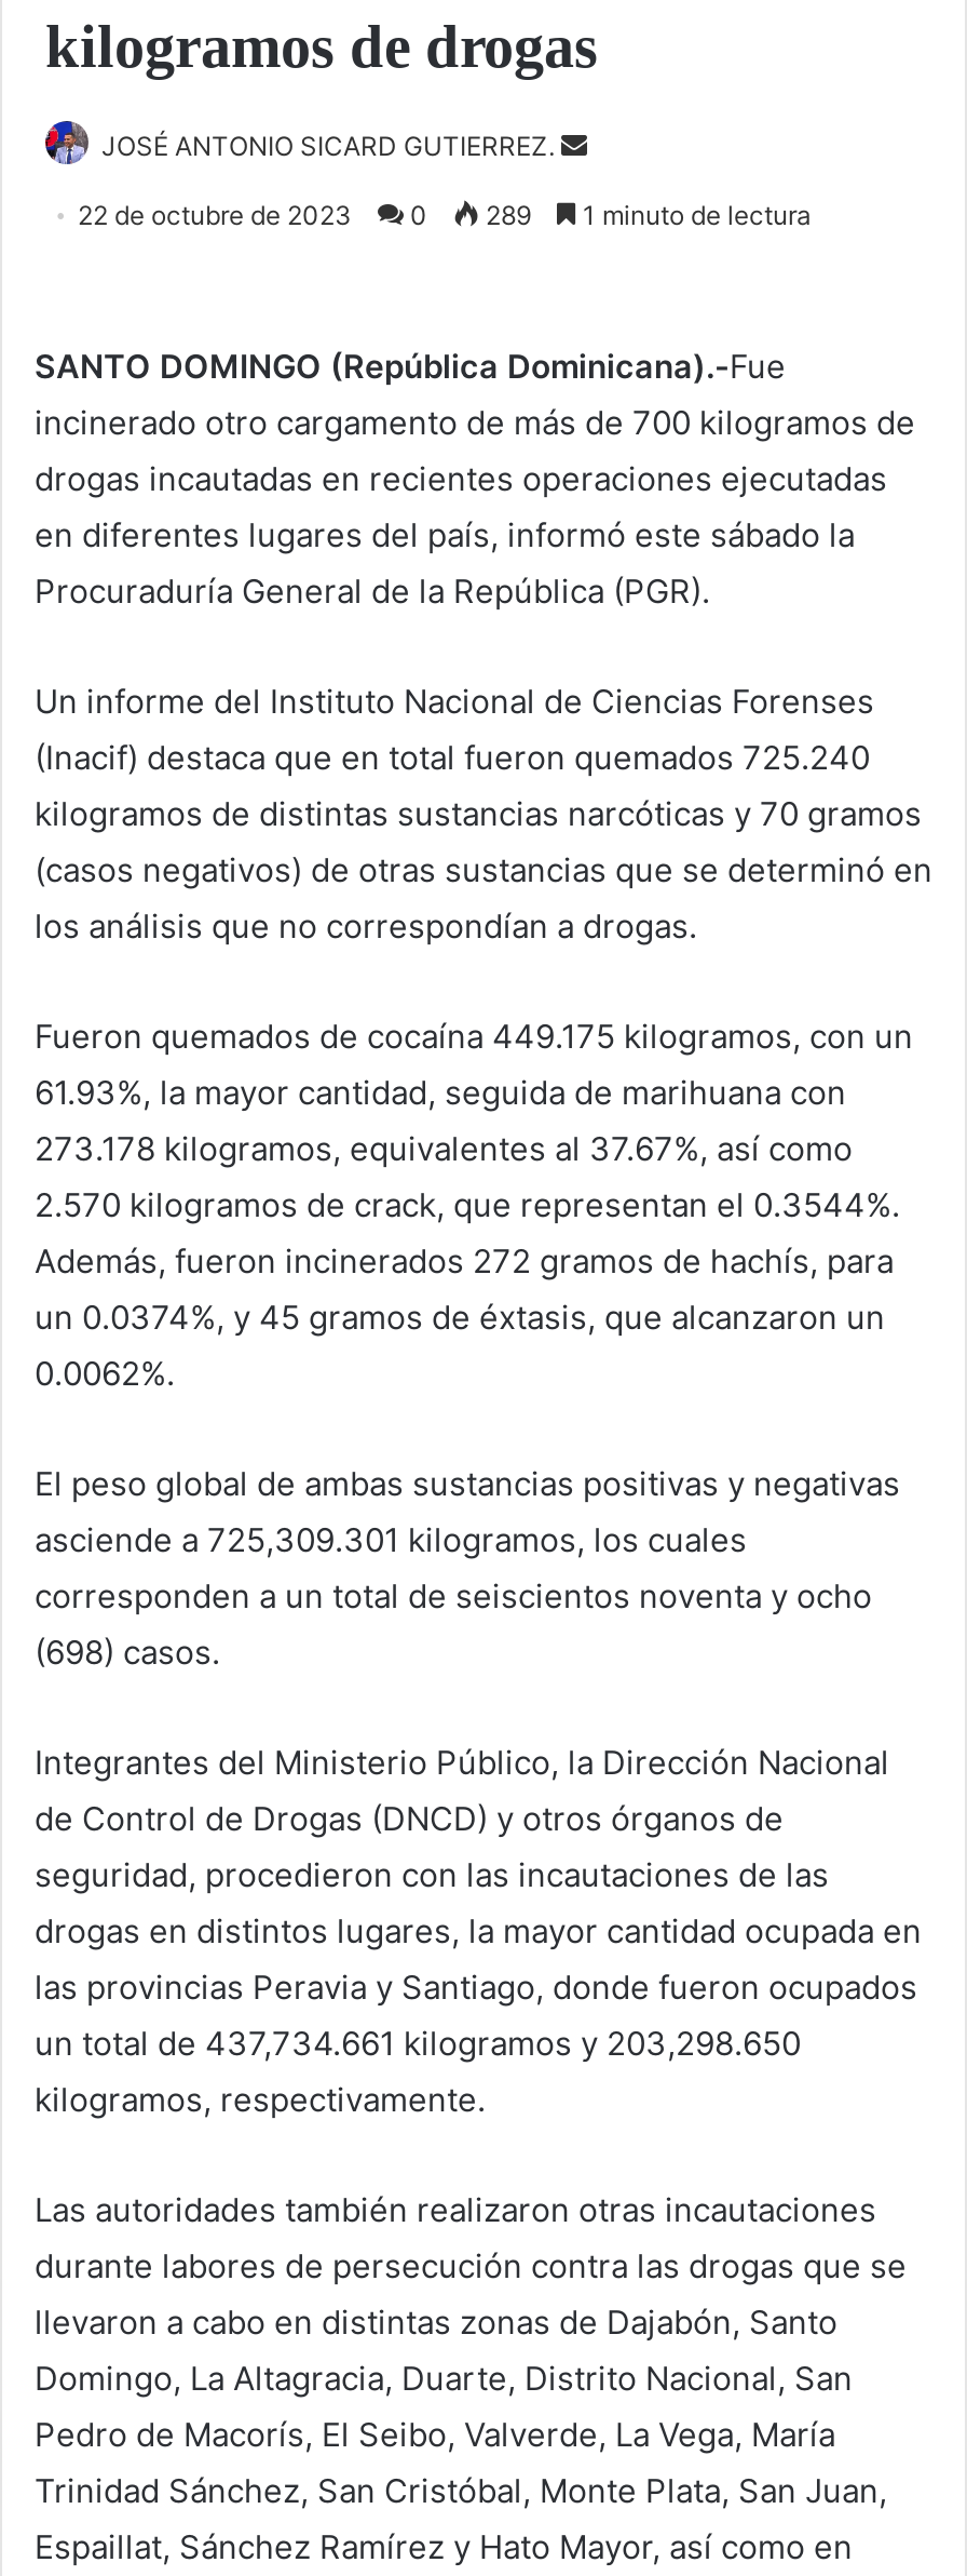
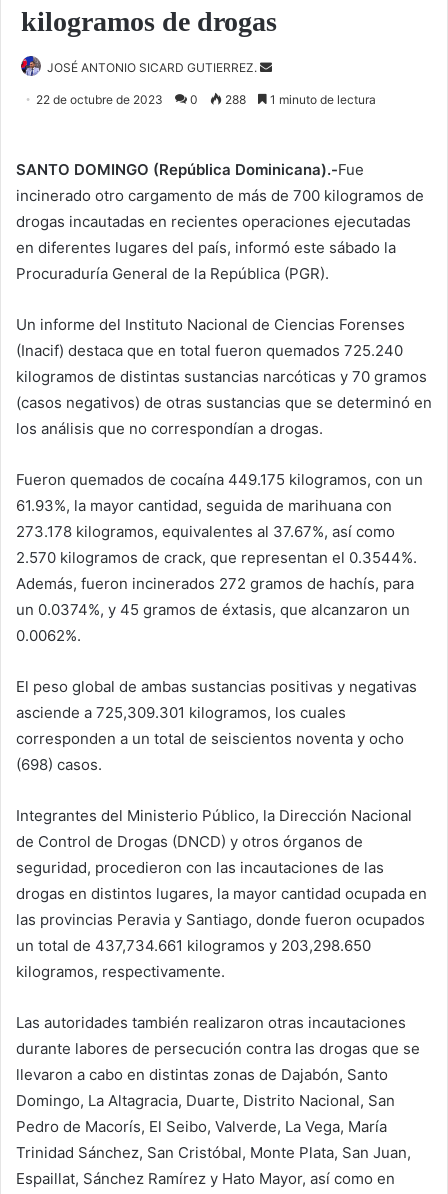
[78,199,812,231] 22 de octubre de 2023 0 289 1 minuto de lectura -> [36,92,376,107] 22 de octubre de 2023 0 288 1 minuto de lectura

